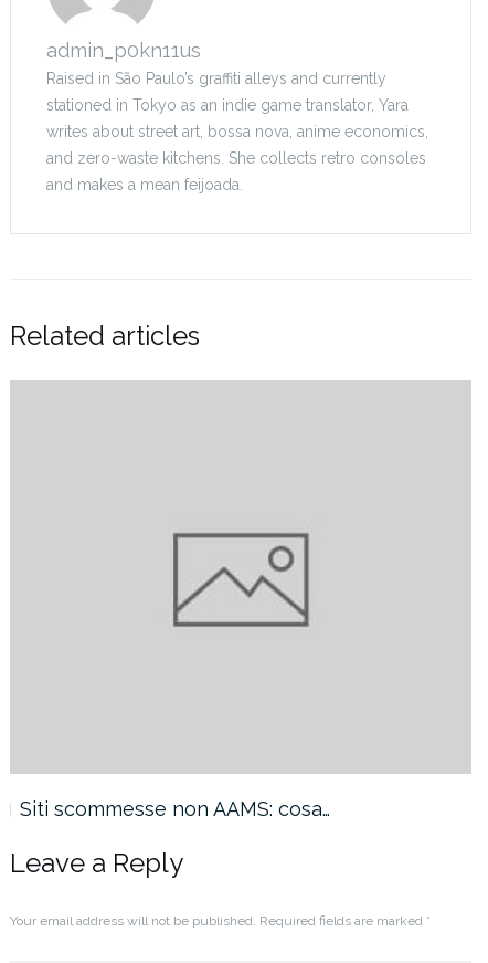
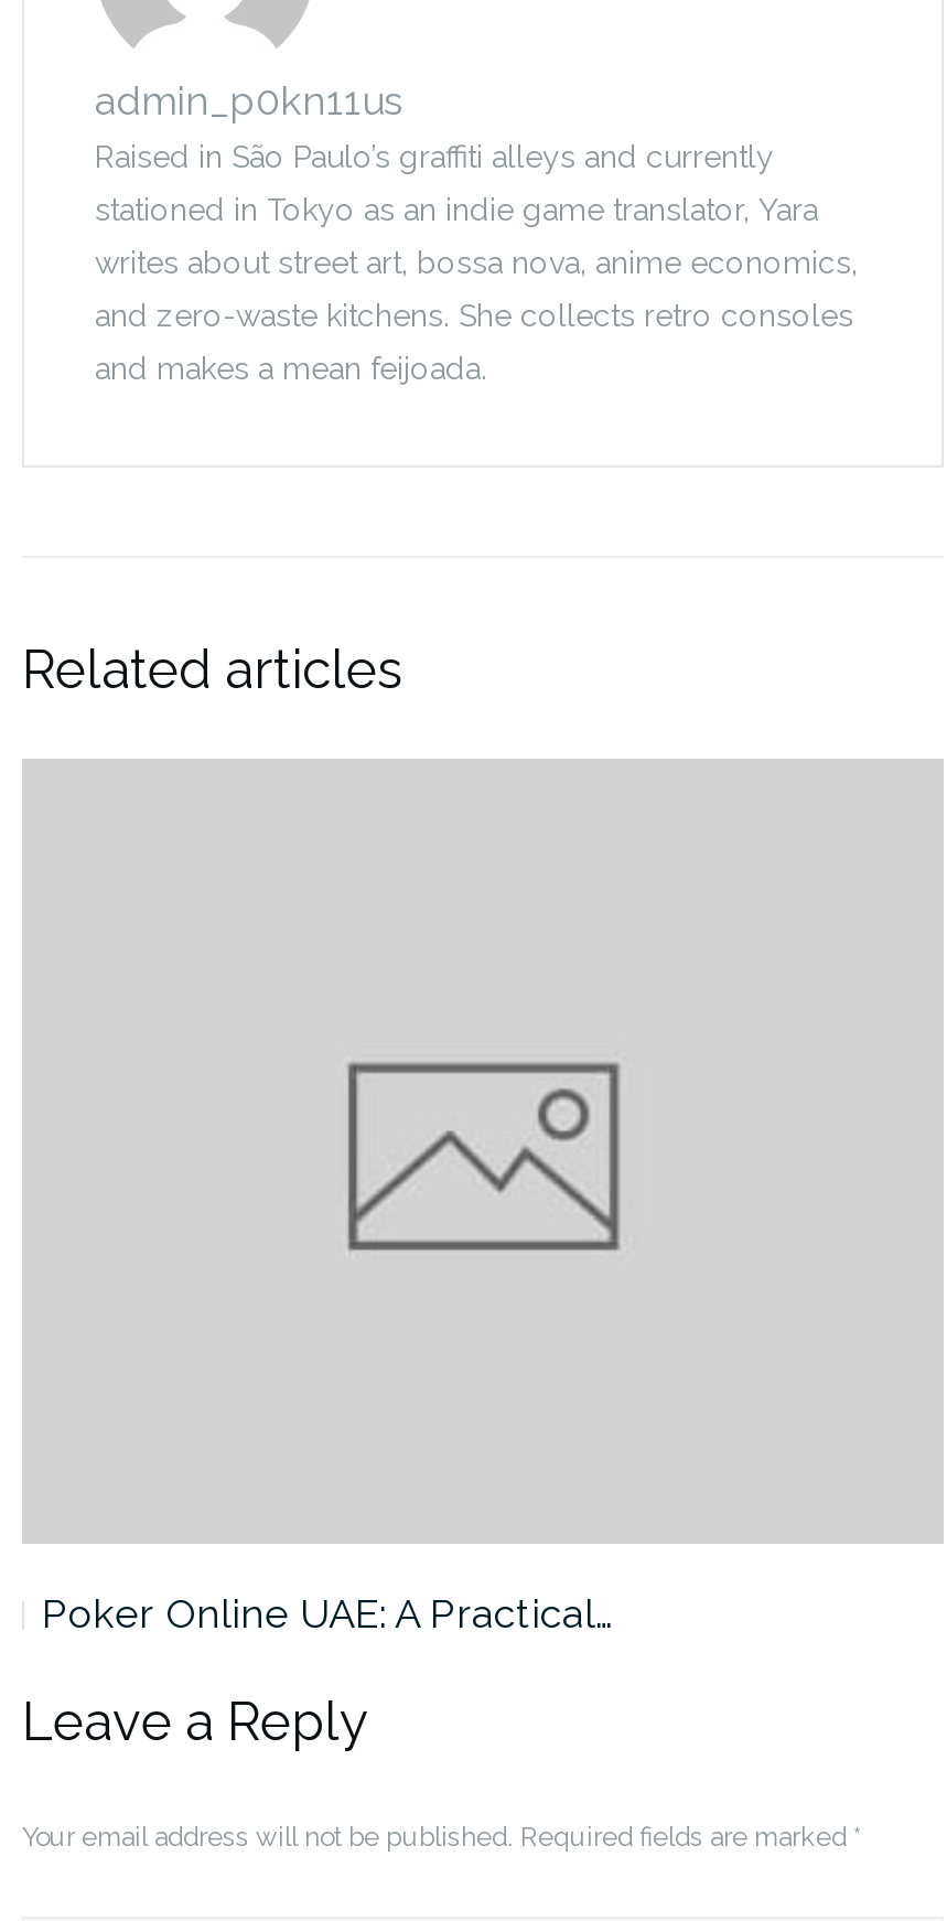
[20,797,330,820] Siti scommesse non AAMS: cosa… -> [42,1589,611,1636] Poker Online UAE: A Practical…

